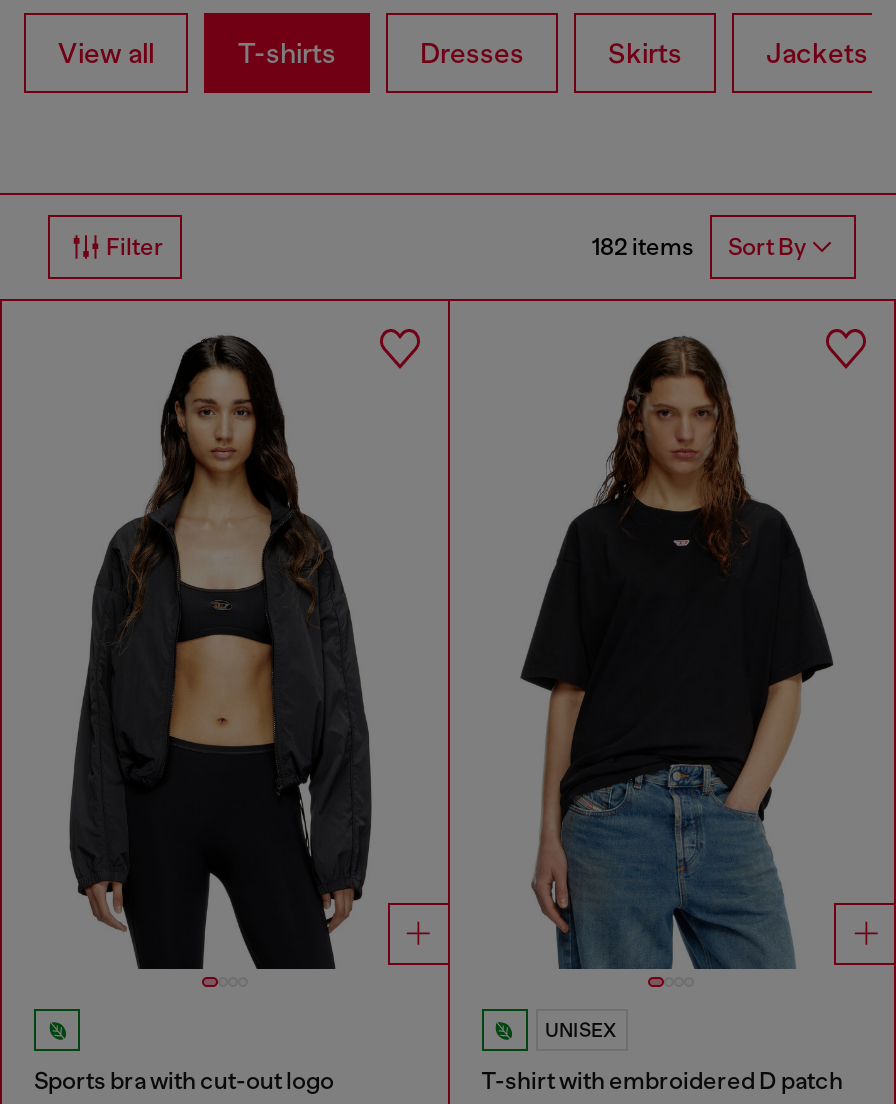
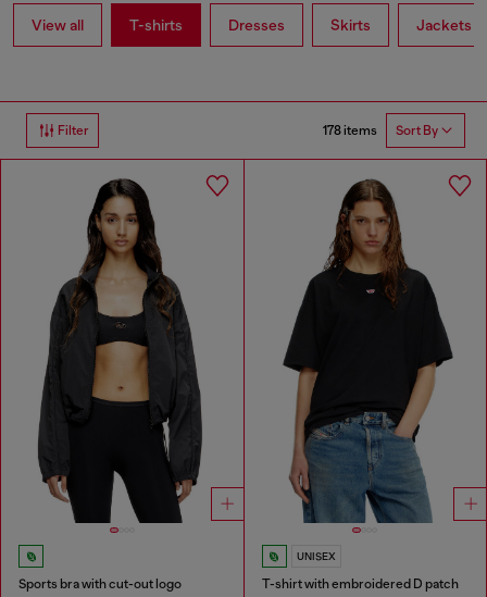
[592,233,806,262] 182 items Sort By -> [323,123,438,139] 178 items Sort By

